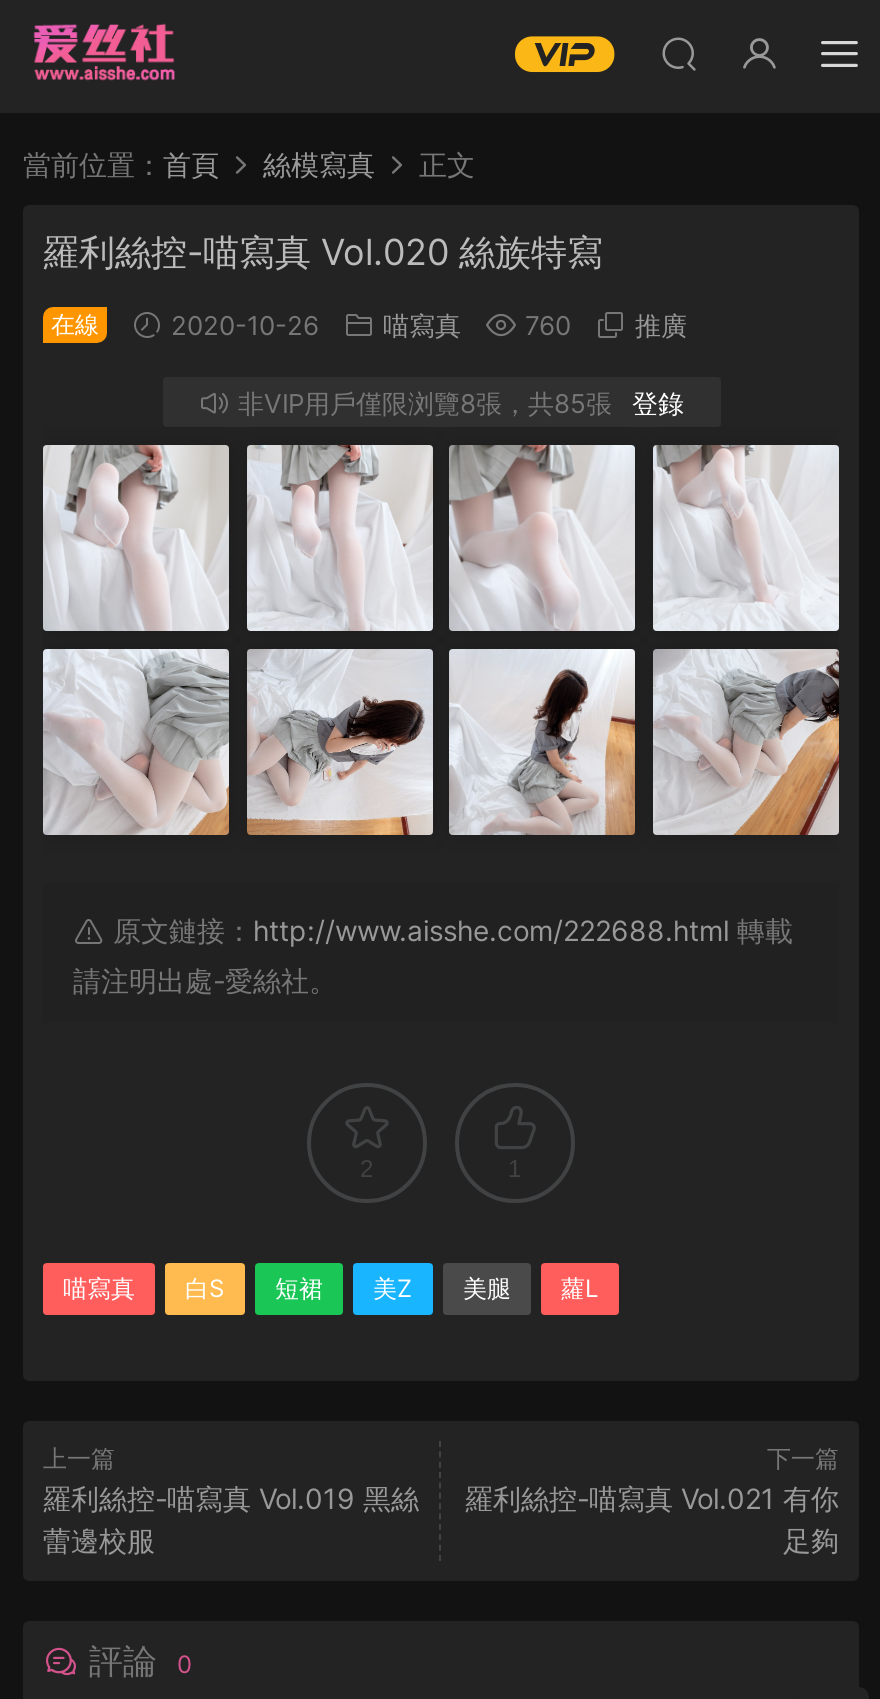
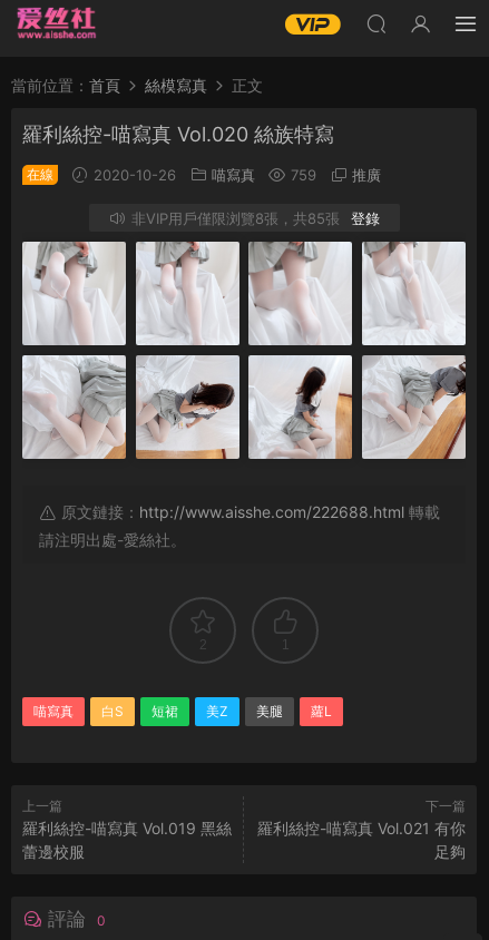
[163,309,687,341] 2020-10-26 喵寫真 760 推廣 -> [89,166,381,184] 2020-10-26 喵寫真 759 推廣

